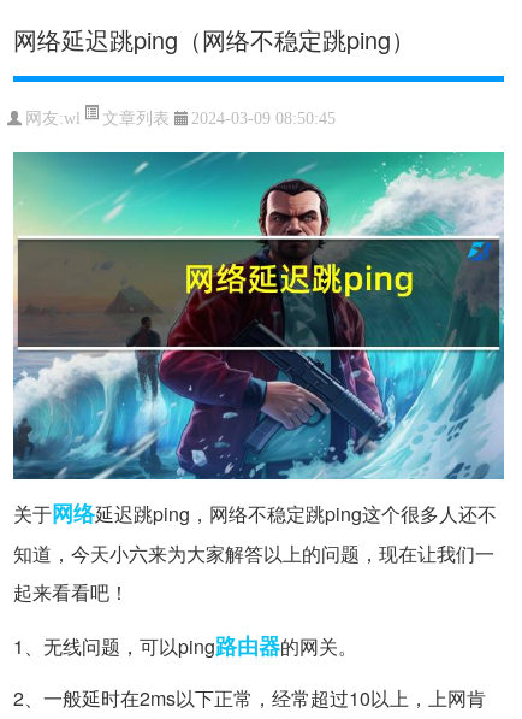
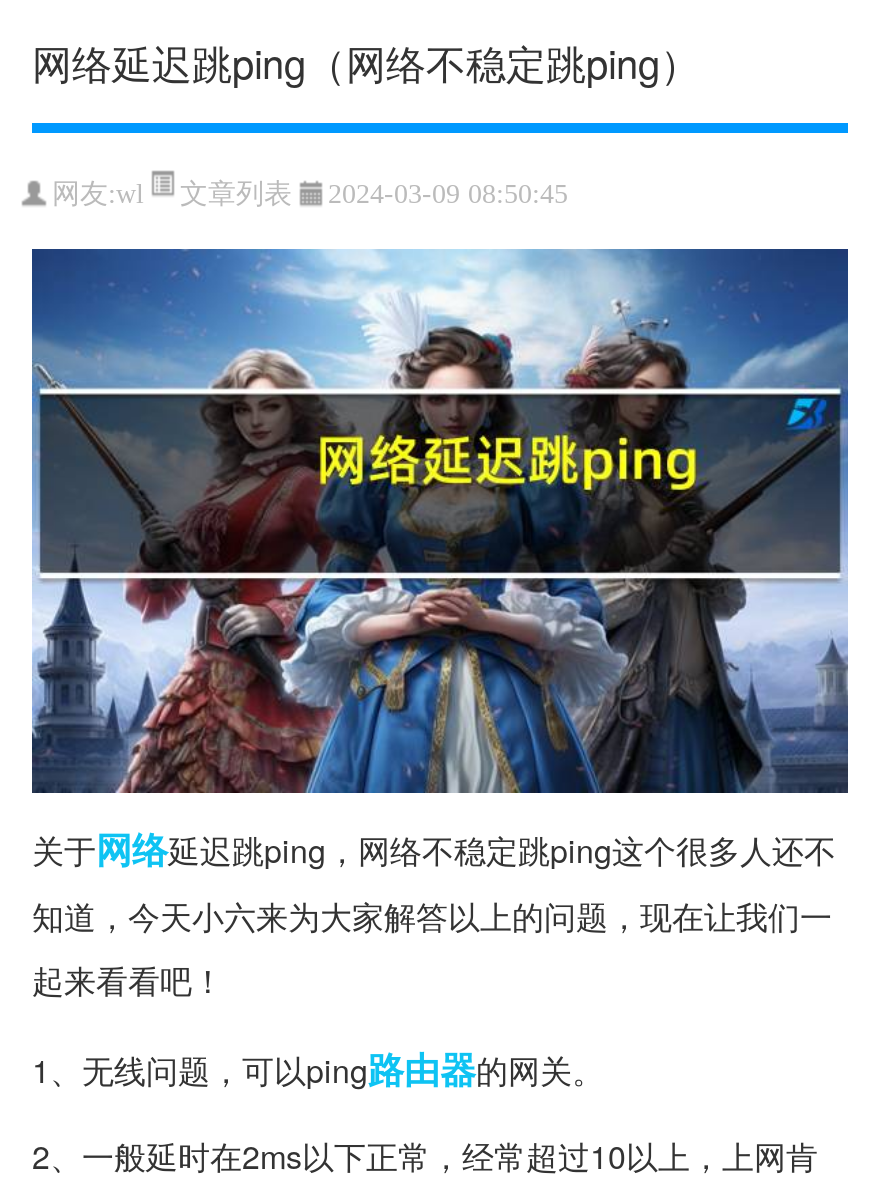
[12,151,505,481] [image] -> [30,247,850,795] [image]

